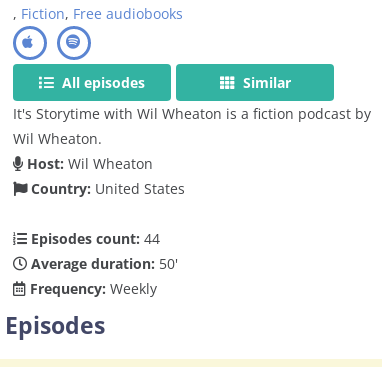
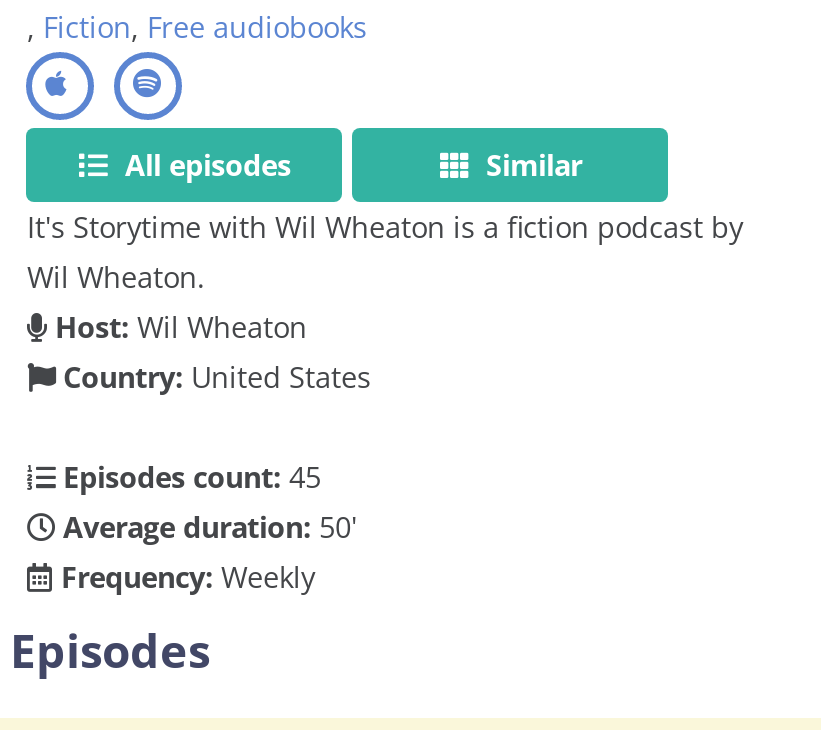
[27,229,160,248] Episodes count: 44 -> [55,458,321,496] Episodes count: 45

